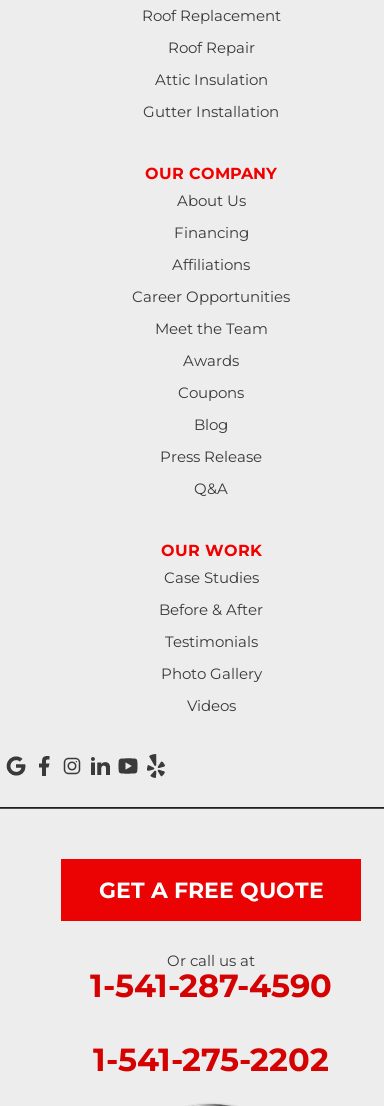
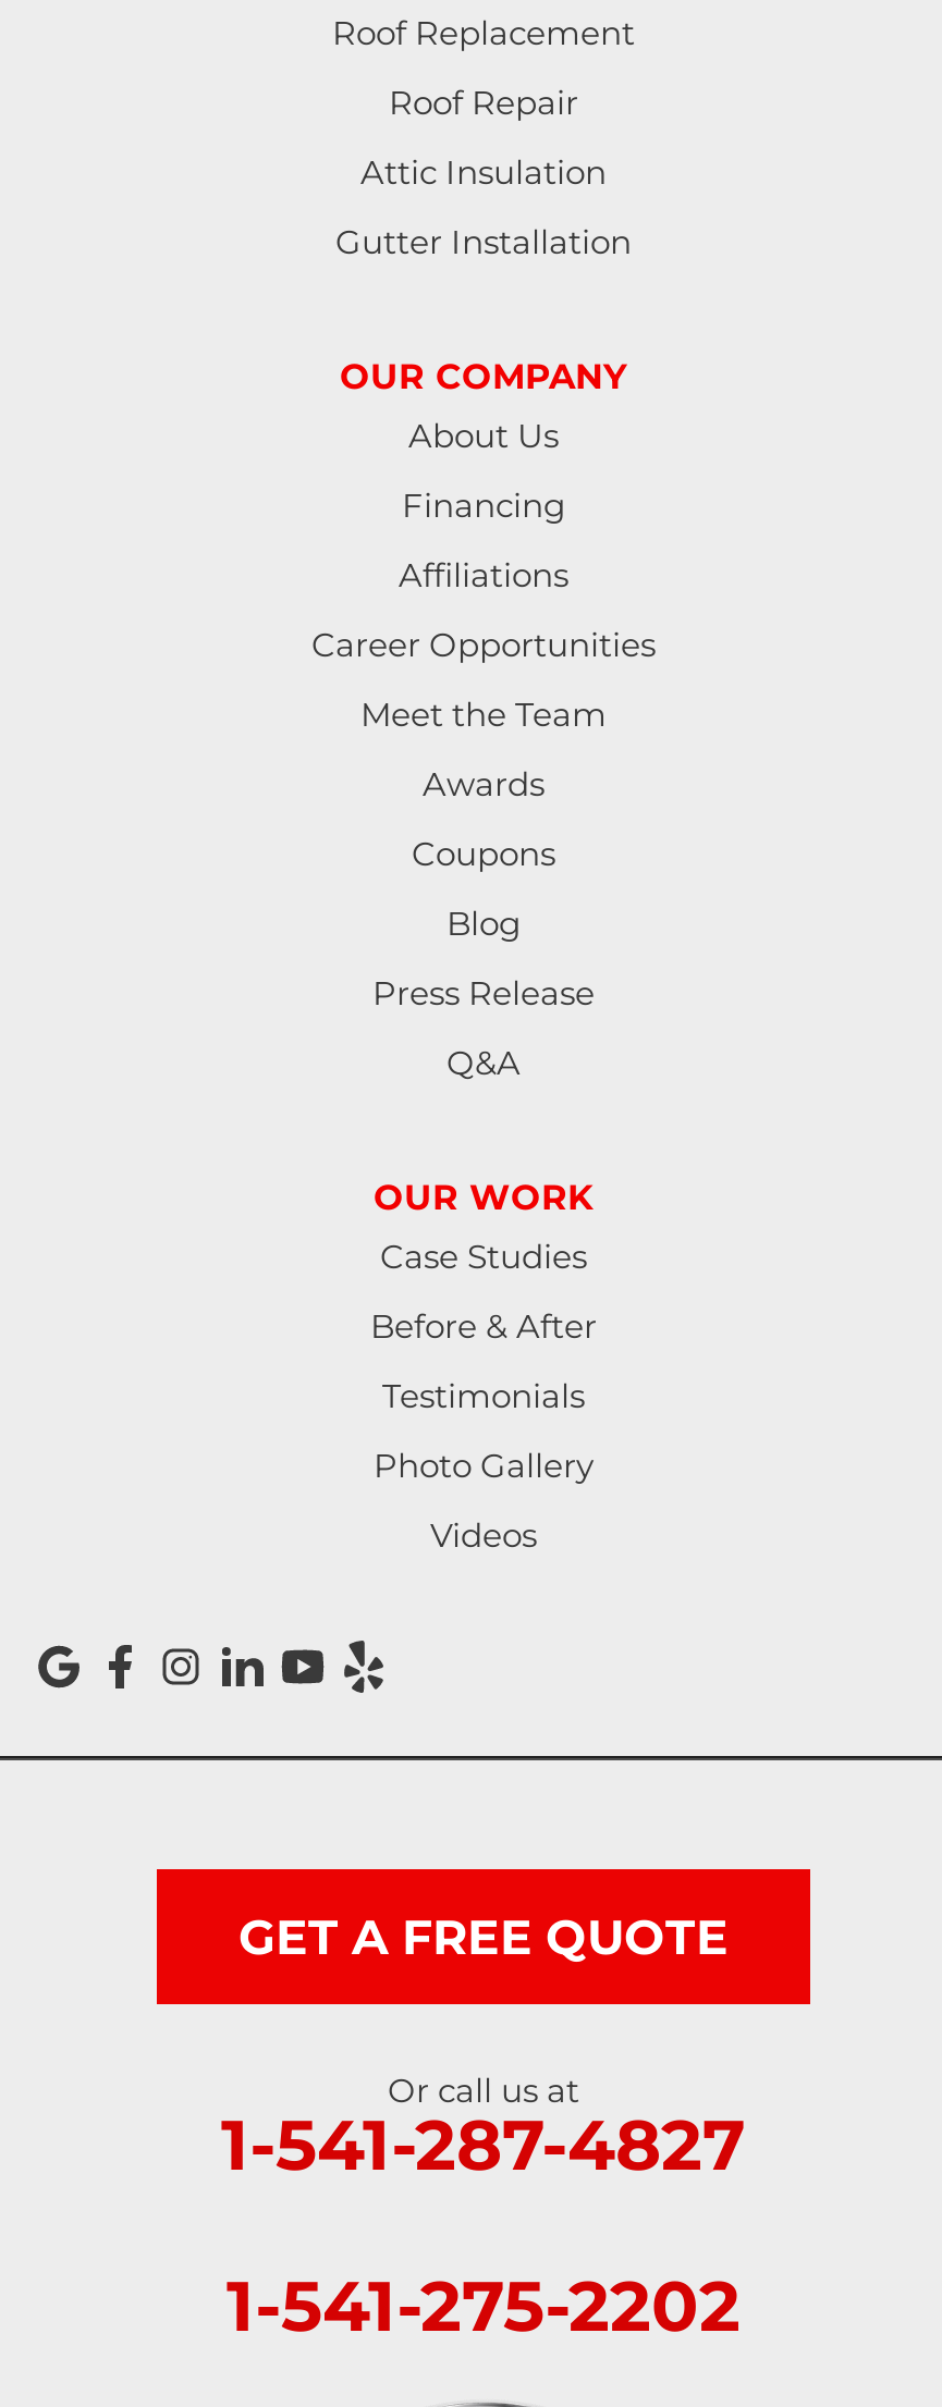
[90,965,332,1004] 1-541-287-4590 -> [221,2101,746,2186] 1-541-287-4827

